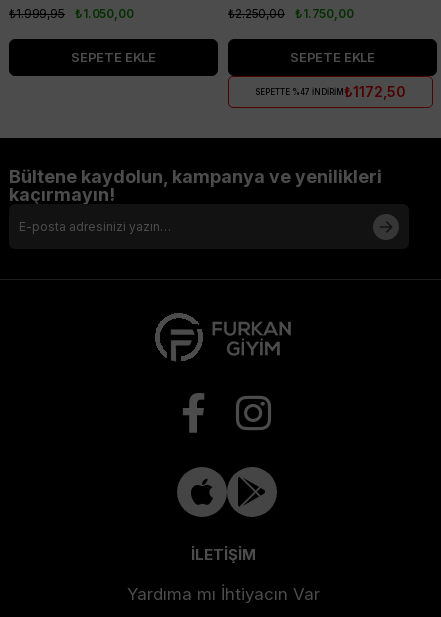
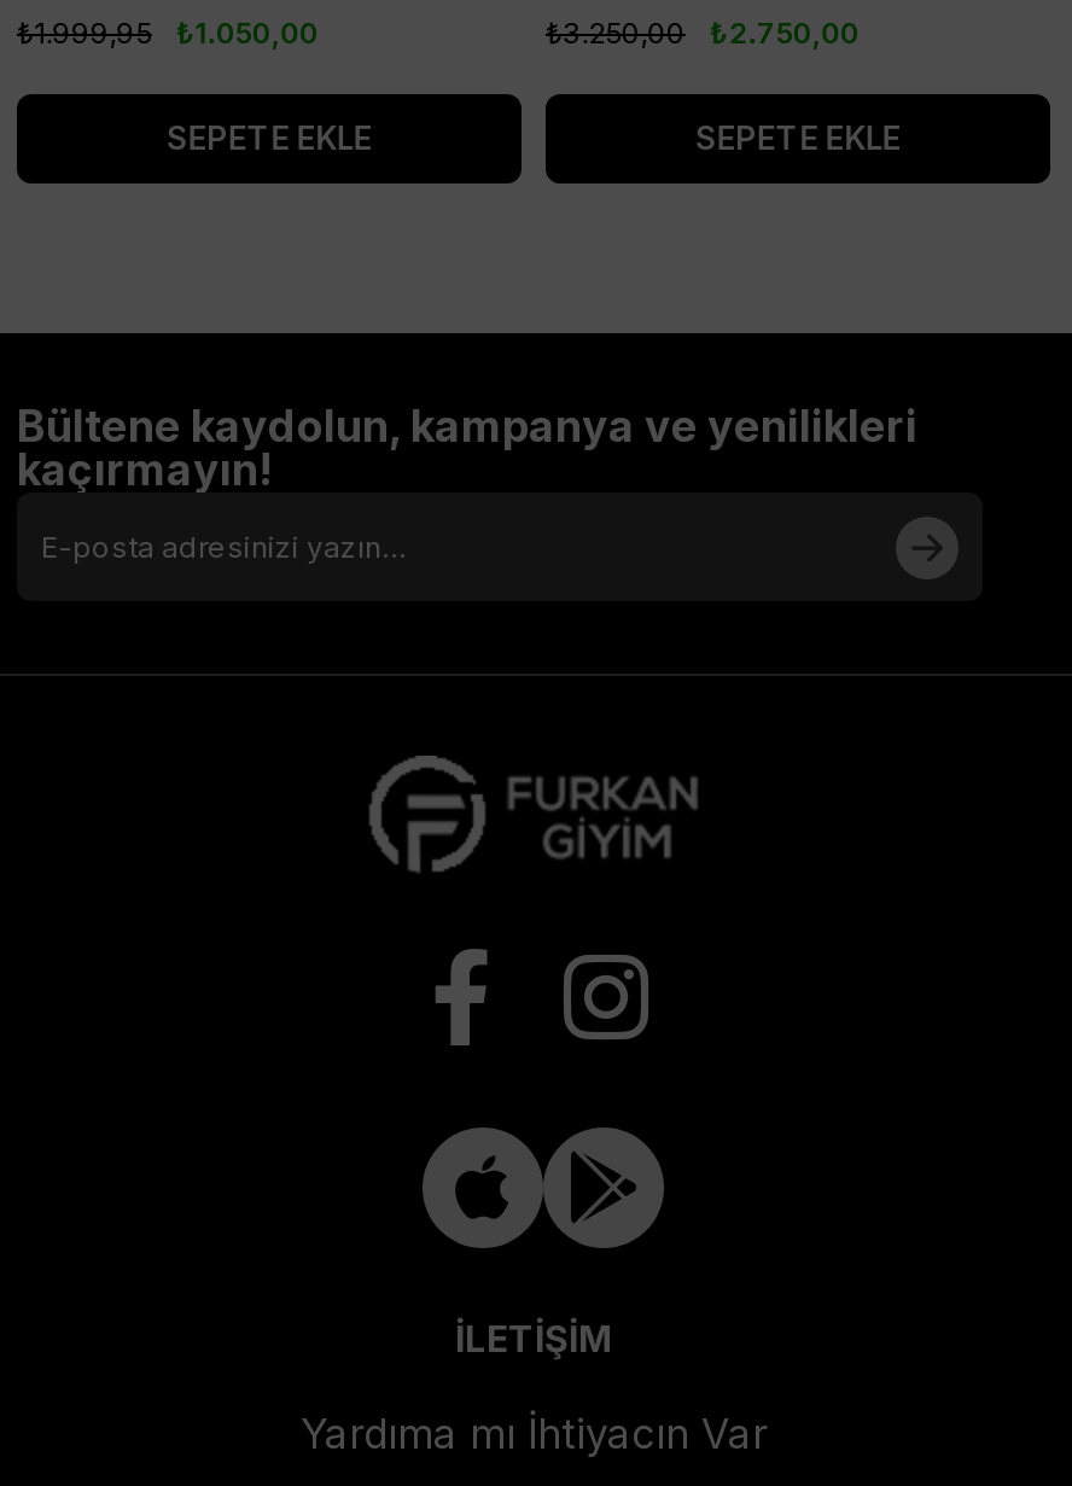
[228,6,354,21] ₺1.750,00 | ₺2.250,00 -> [546,15,859,51] ₺2.750,00 | ₺3.250,00
[255,83,406,100] SEPETTE %47 İNDİRİM₺1172,50 -> none

